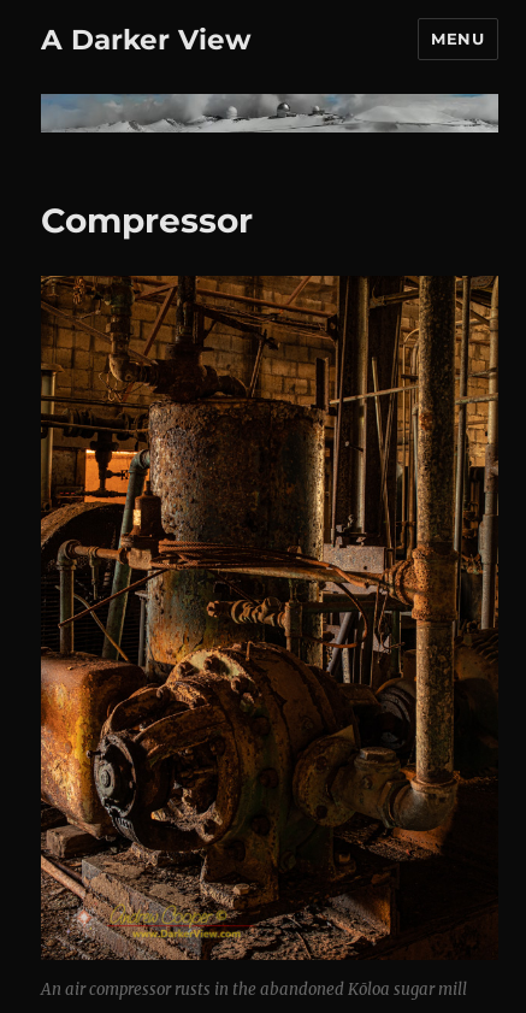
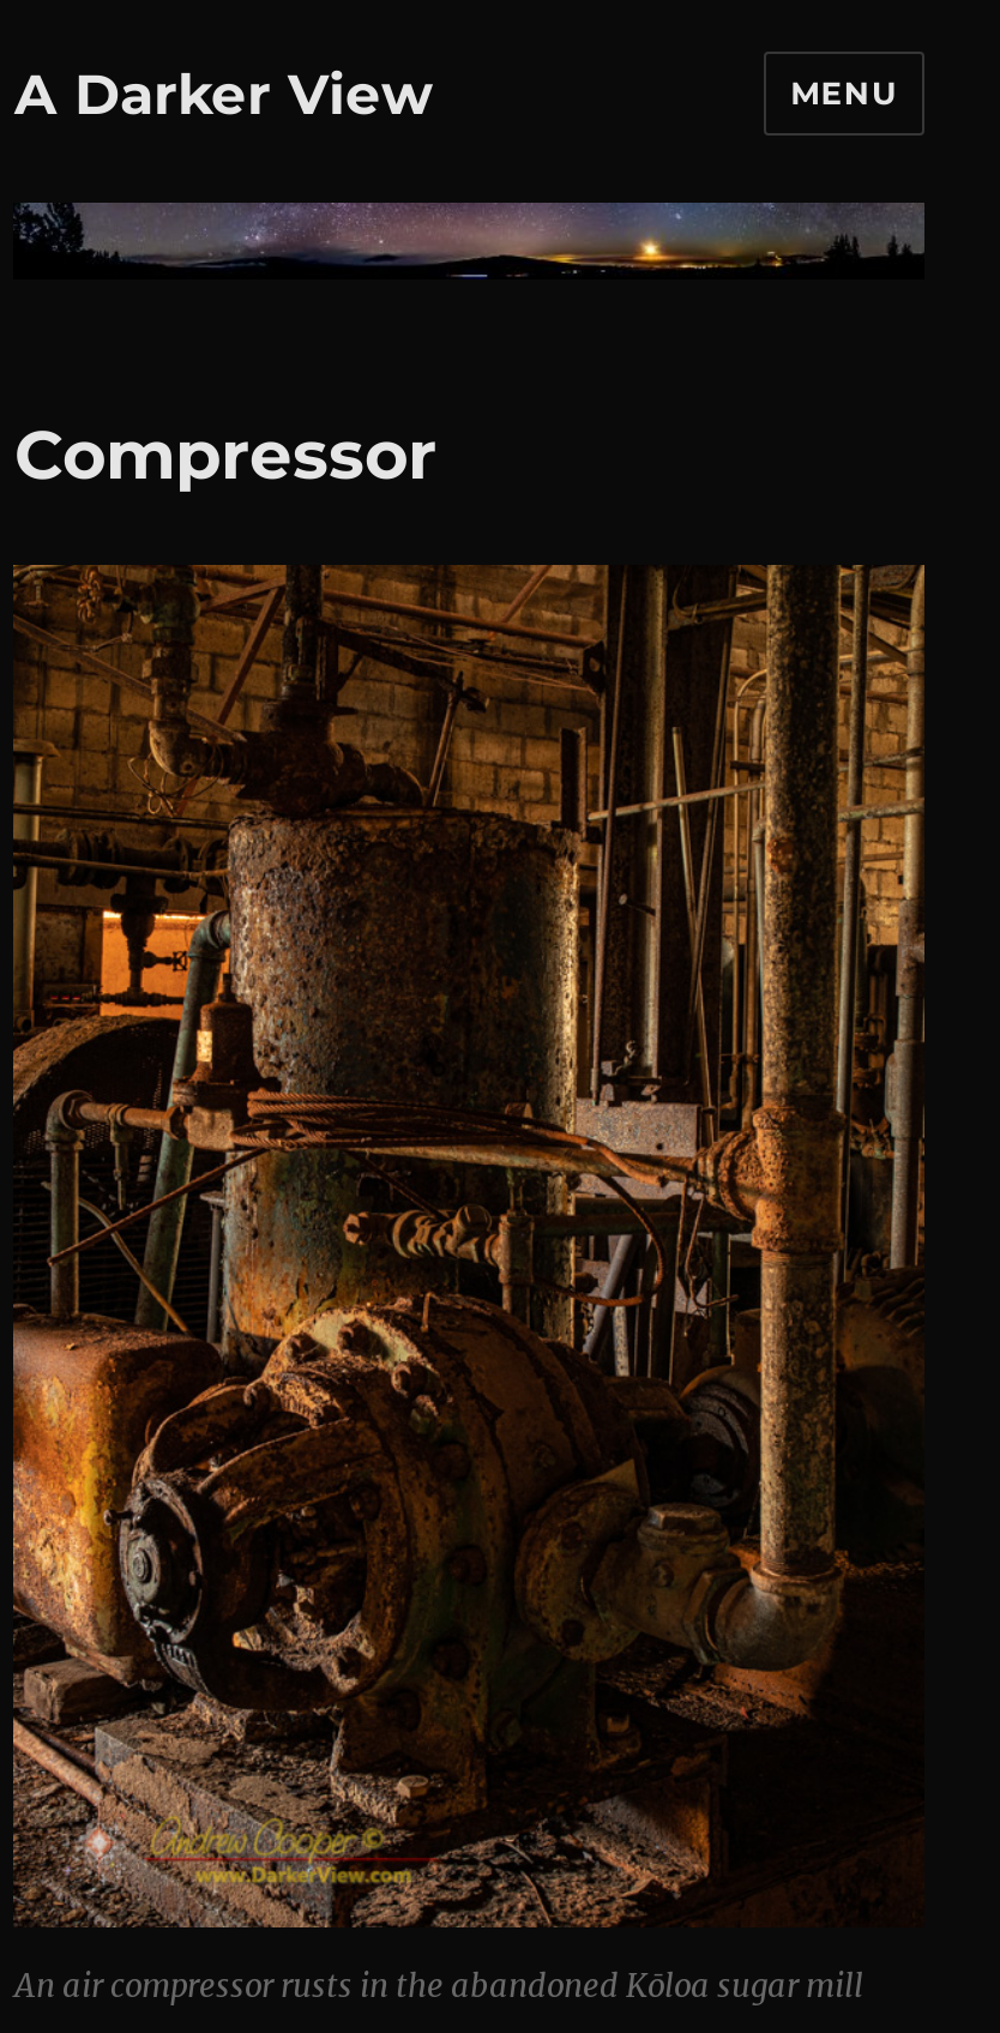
[40,93,500,134] [image] -> [13,203,924,279] [image]

